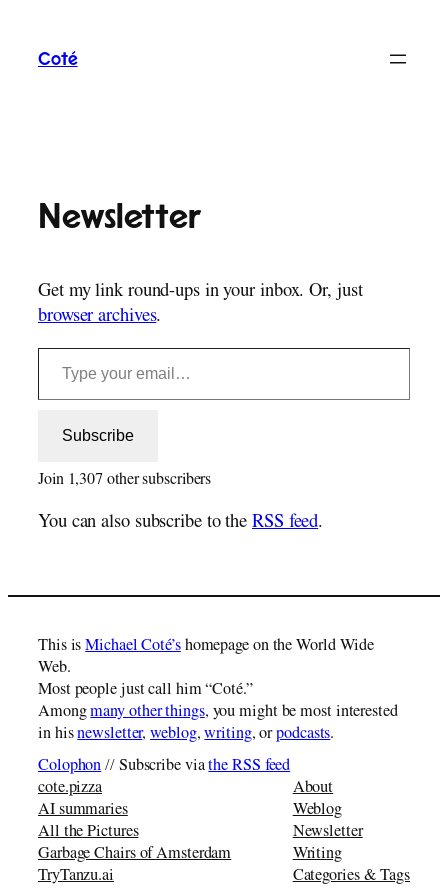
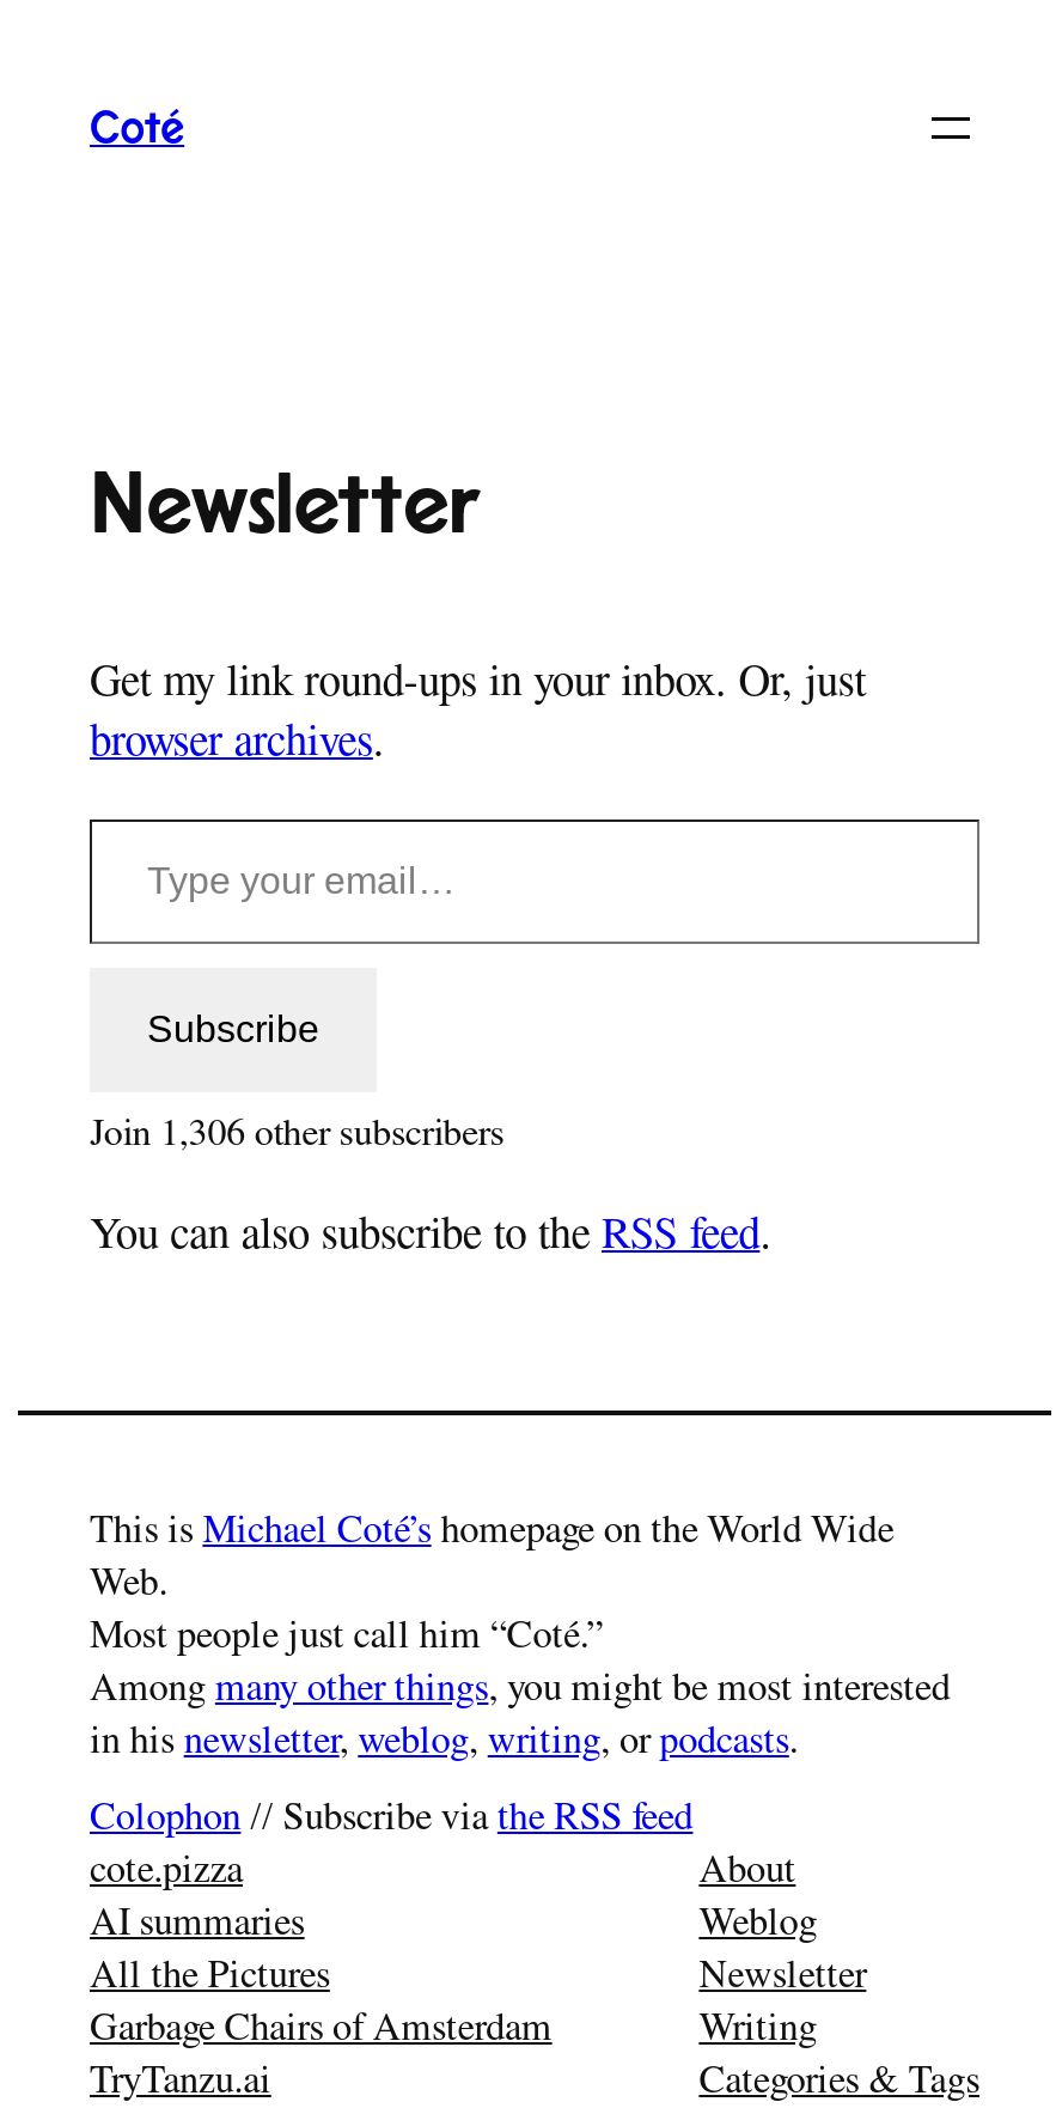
[38,473,211,489] Join 1,307 other subscribers -> [90,1119,504,1157] Join 1,306 other subscribers

